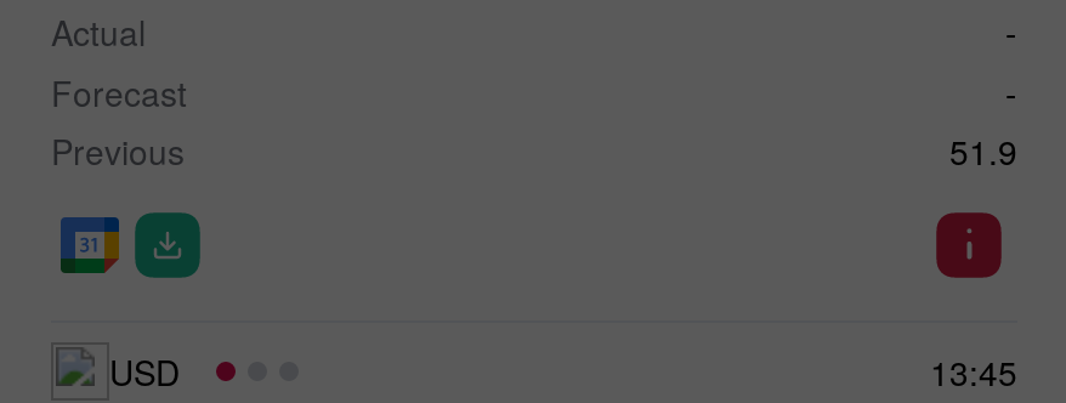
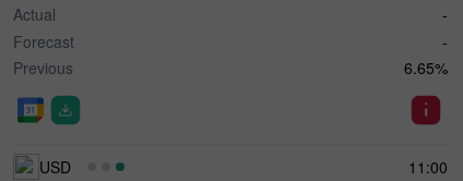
[949,126,1017,175] 51.9 -> [404,57,448,79] 6.65%
[930,346,1017,395] 13:45 -> [408,155,448,177] 11:00

